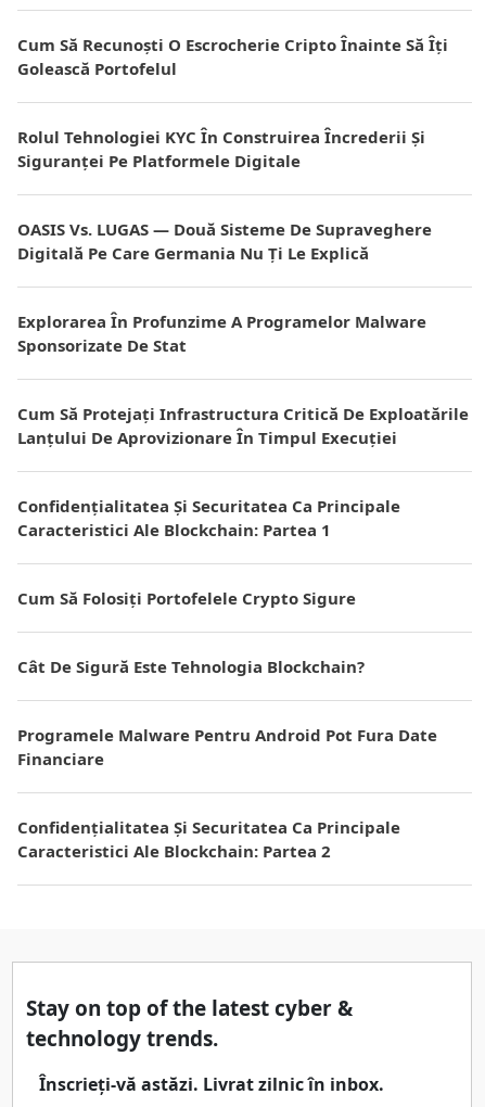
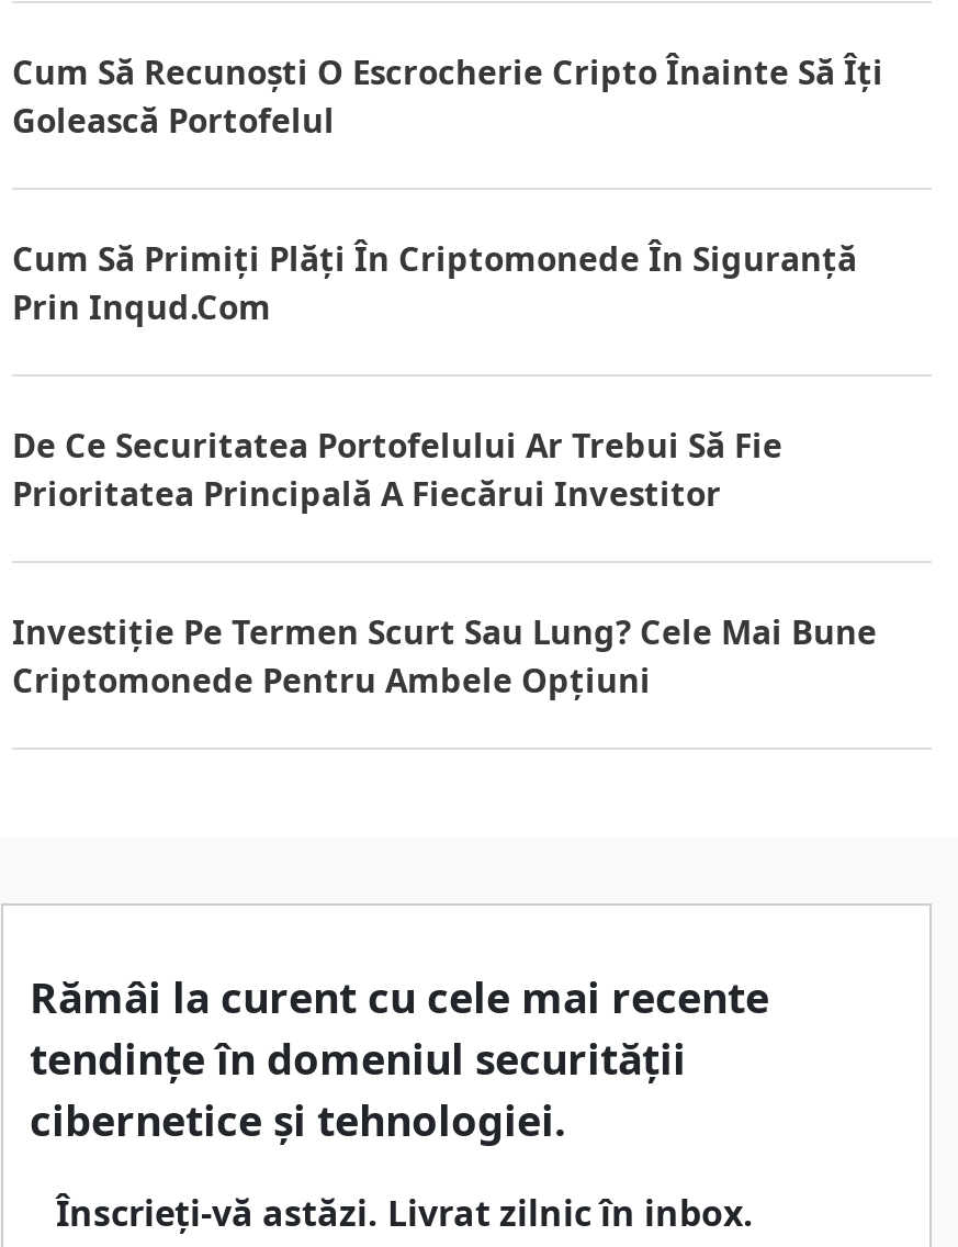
[17,126,469,862] Rolul Tehnologiei KYC În Construirea Încrederii Și | Siguranței Pe Platformele Digitale | OASIS Vs. LUGAS — Două Sisteme De Supraveghere | Digitală Pe Care Germania Nu Ți Le Explică | Explorarea În Profunzime A Programelor Malware | Sponsorizate De Stat | Cum Să Protejați Infrastructura Critică De Exploatările | Lanțului De Aprovizionare În Timpul Execuției | Confidențialitatea Și Securitatea Ca Principale | Caracteristici Ale Blockchain: Partea 1 | Cum Să Folosiți Portofelele Crypto Sigure | Cât De Sigură Este Tehnologia Blockchain? | Programele Malware Pentru Android Pot Fura Date | Financiare | Confidențialitatea Și Securitatea Ca Principale | Caracteristici Ale Blockchain: Partea 2 -> [12,236,877,701] Cum Să Primiți Plăți În Criptomonede În Siguranță | Prin Inqud.com | De Ce Securitatea Portofelului Ar Trebui Să Fie | Prioritatea Principală A Fiecărui Investitor | Investiție Pe Termen Scurt Sau Lung? Cele Mai Bune | Criptomonede Pentru Ambele Opțiuni
[26,994,353,1053] Stay on top of the latest cyber & | technology trends. -> [30,969,769,1149] Rămâi la curent cu cele mai recente | tendințe în domeniul securității | cibernetice și tehnologiei.

